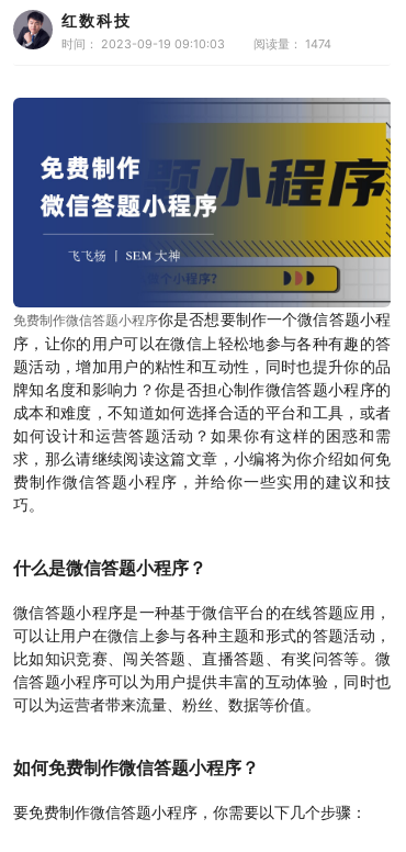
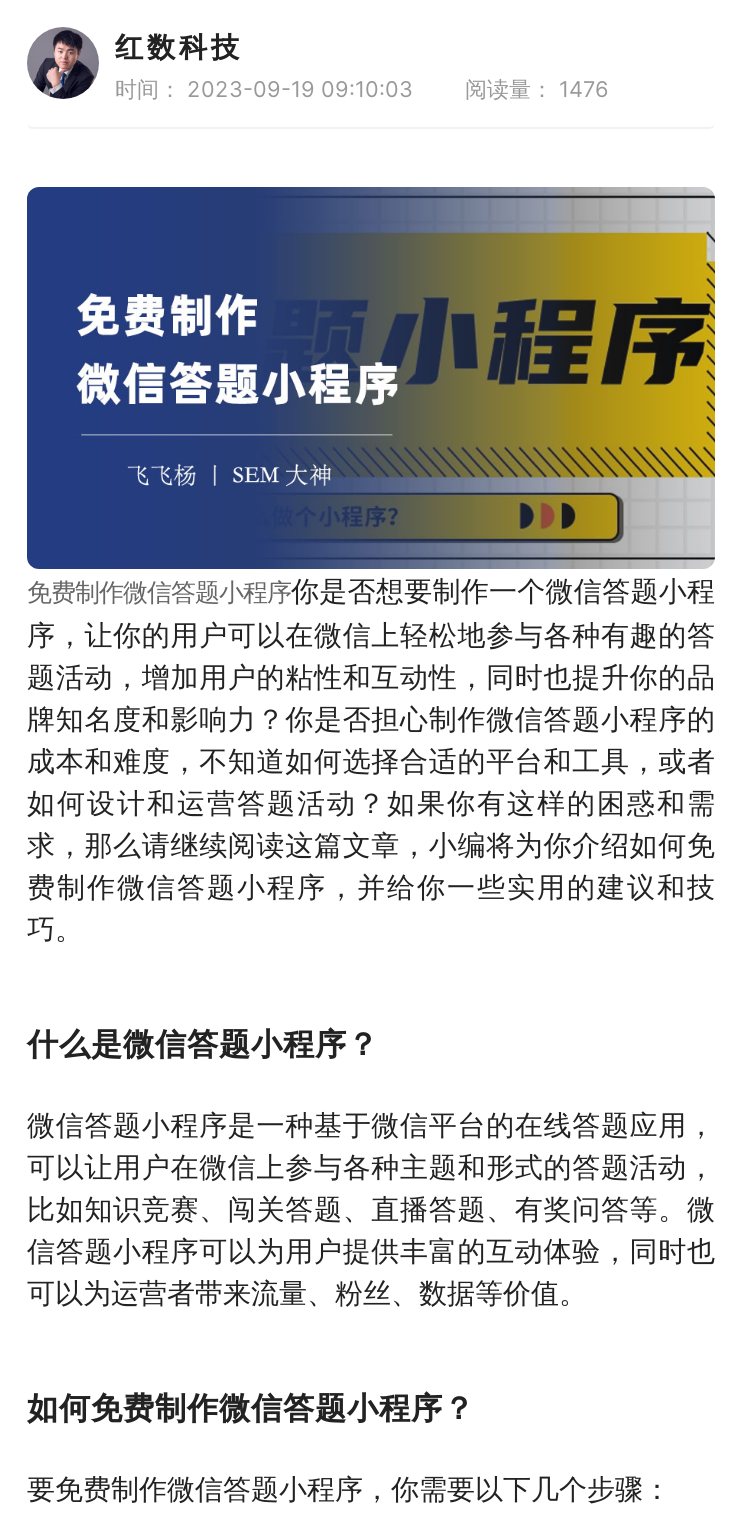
[61,36,331,52] 时间： 2023-09-19 09:10:03 阅读量：1474 -> [115,75,609,103] 时间： 2023-09-19 09:10:03 阅读量：1476

